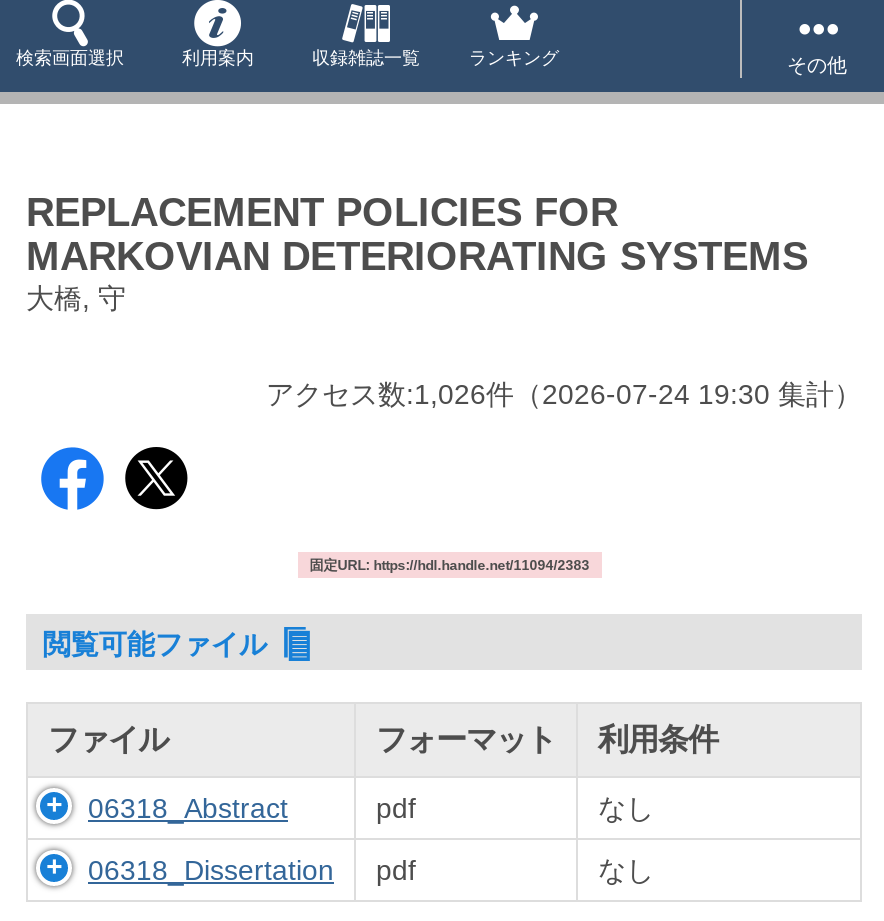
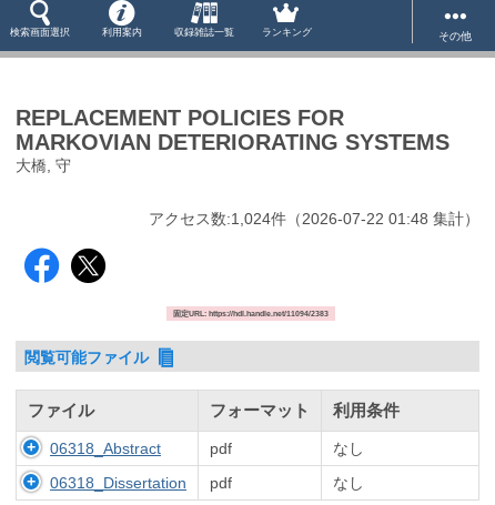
[266,378,862,410] アクセス数:1,026件（2026-07-24 19:30 集計） -> [149,210,479,228] アクセス数:1,024件（2026-07-22 01:48 集計）

